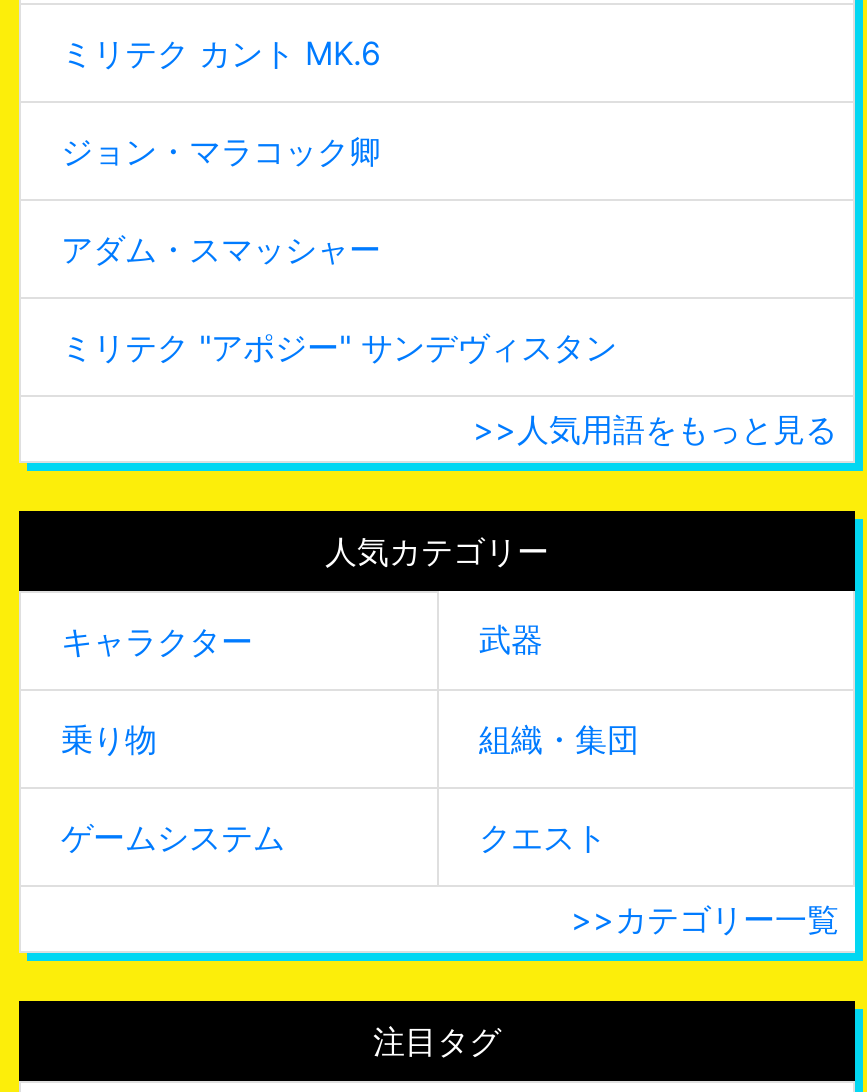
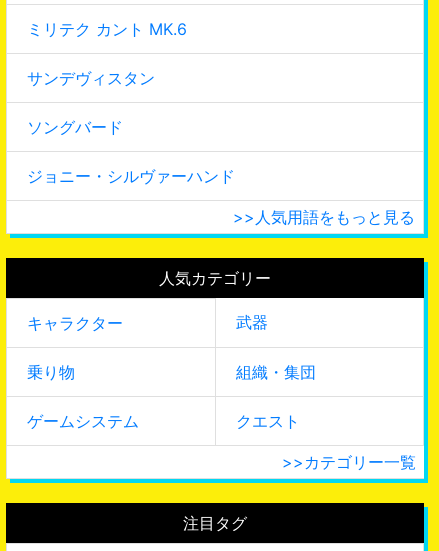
[61,131,381,171] ジョン・マラコック卿 -> [27,68,155,88] サンデヴィスタン
[61,229,381,269] アダム・スマッシャー -> [27,117,123,137] ソングバード
[61,327,617,367] ミリテク "アポジー" サンデヴィスタン -> [27,166,235,186] ジョニー・シルヴァーハンド

